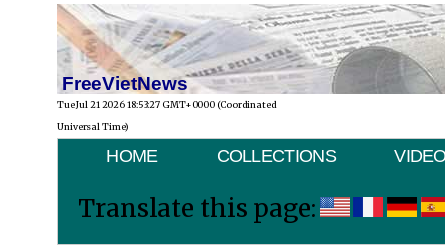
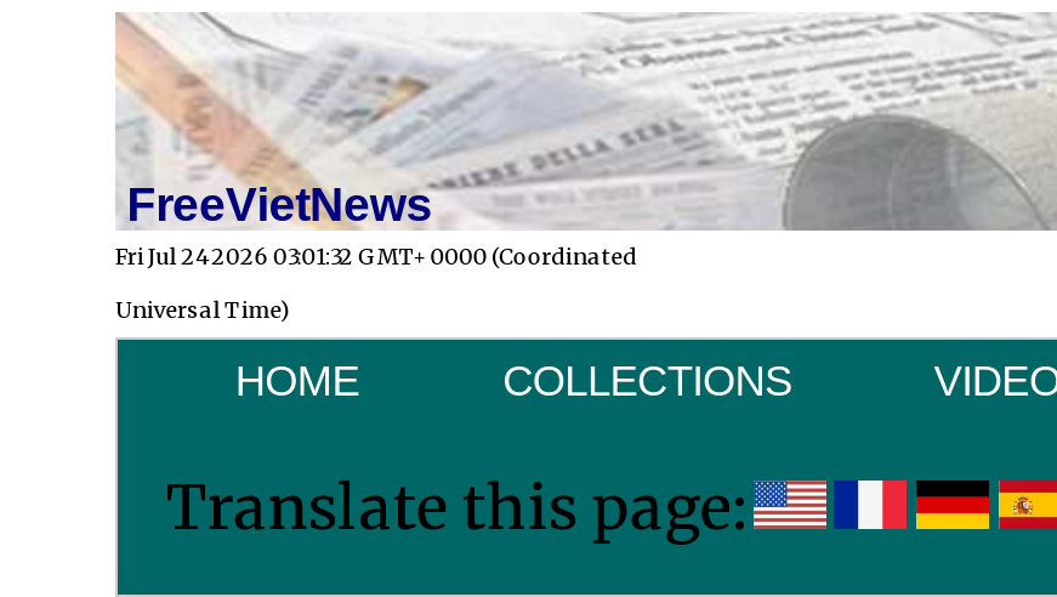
[57,99,277,110] Tue Jul 21 2026 18:53:27 GMT+0000 (Coordinated -> [115,243,637,269] Fri Jul 24 2026 03:01:32 GMT+0000 (Coordinated

